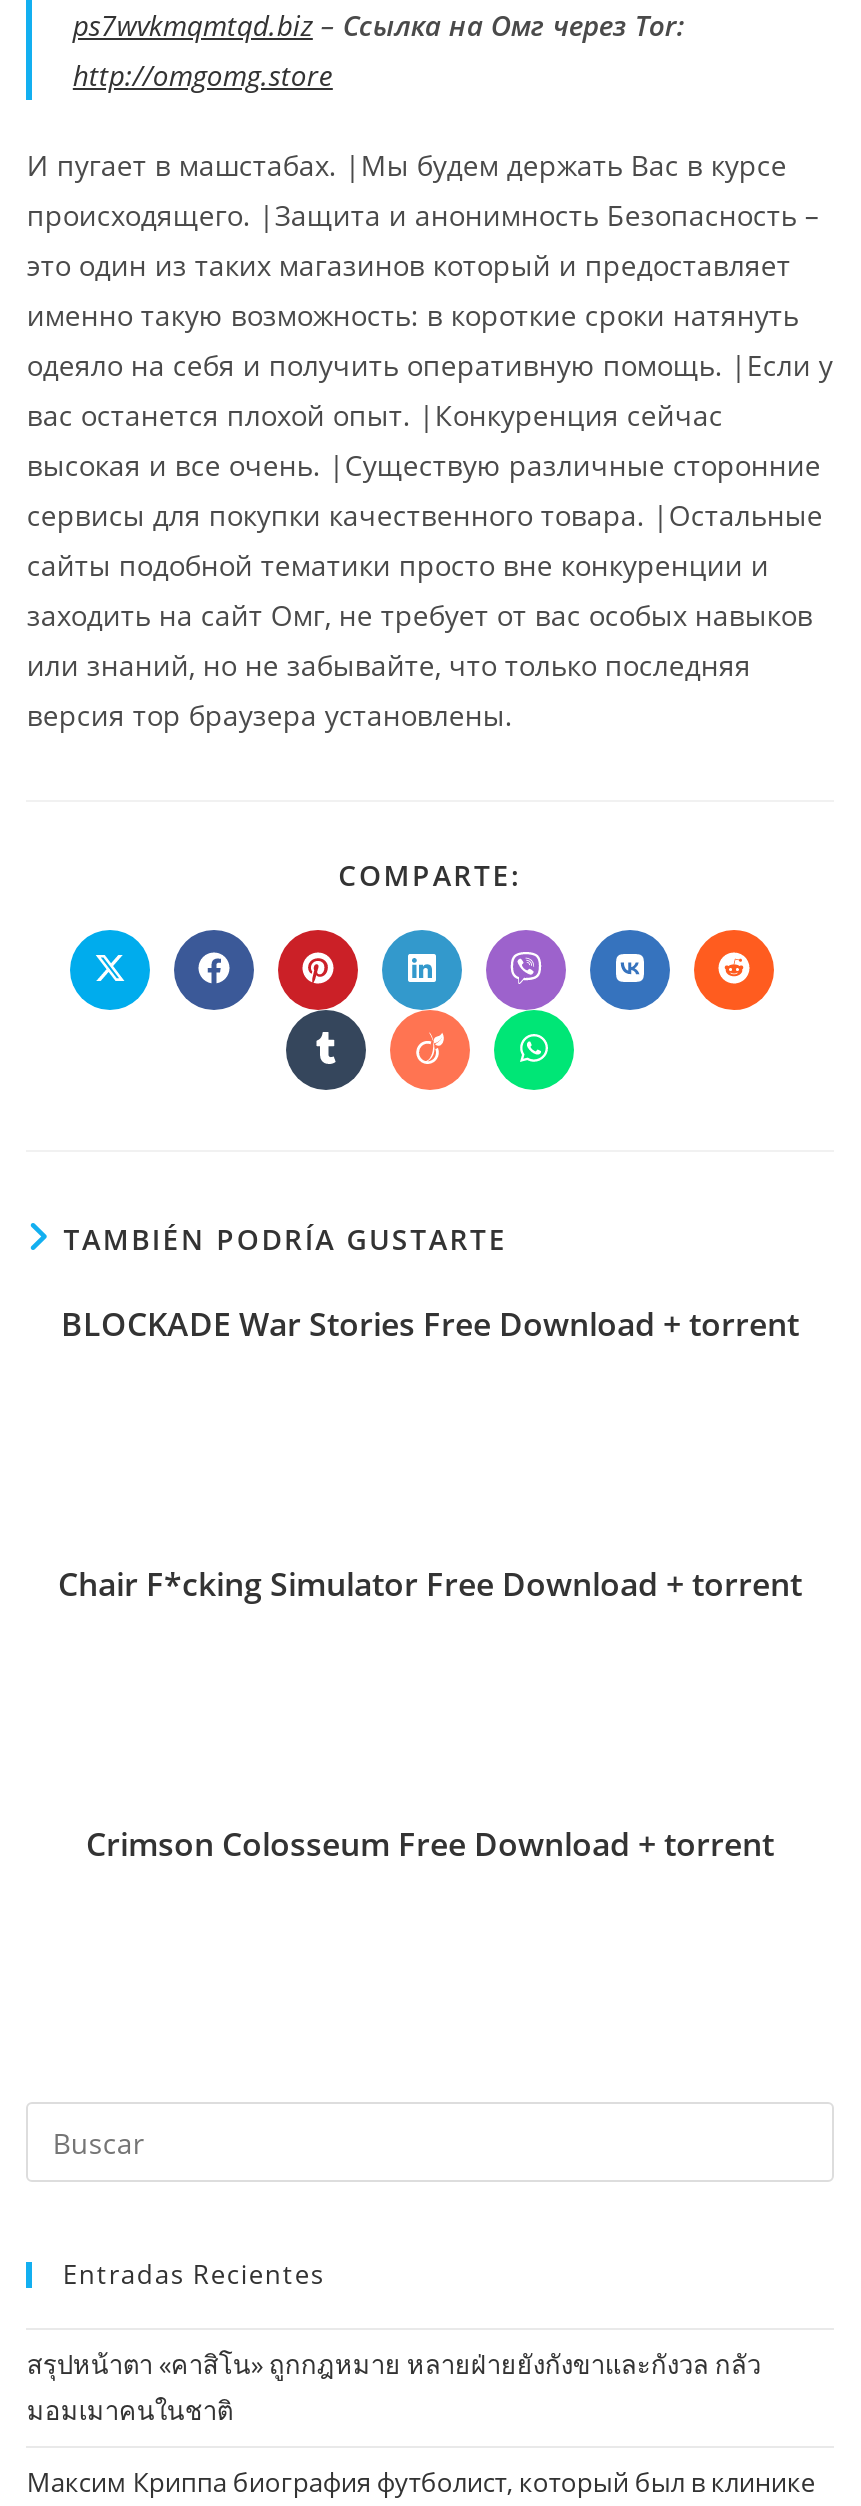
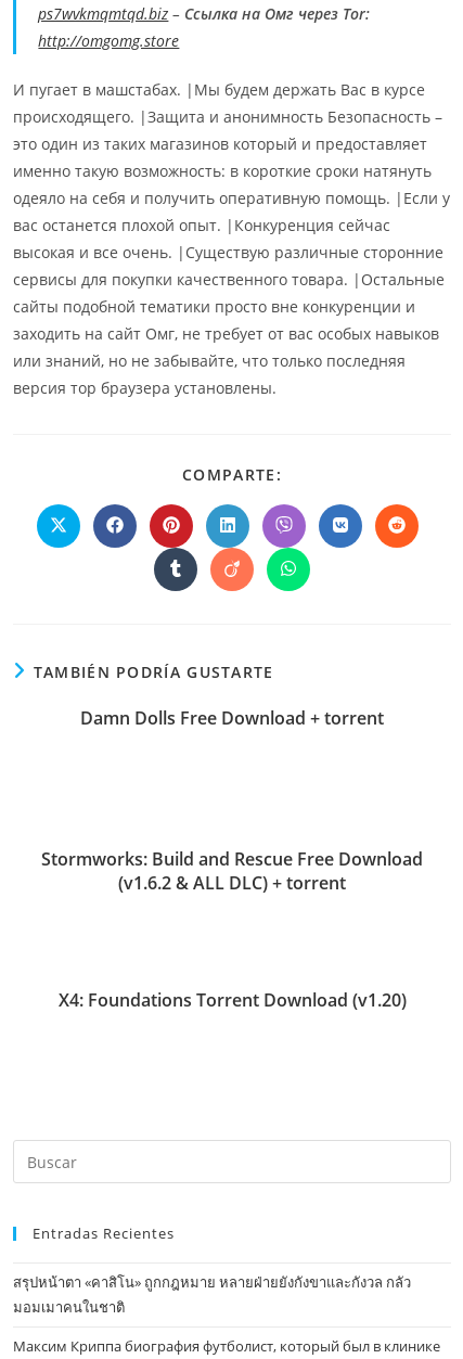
[61,1302,799,1346] BLOCKADE War Stories Free Download + torrent -> [80,706,384,730] Damn Dolls Free Download + torrent
[58,1562,802,1606] Chair F*cking Simulator Free Download + torrent -> [41,847,423,895] Stormworks: Build and Rescue Free Download | (v1.6.2 & ALL DLC) + torrent
[86,1822,774,1866] Crimson Colosseum Free Download + torrent -> [58,988,406,1012] X4: Foundations Torrent Download (v1.20)

